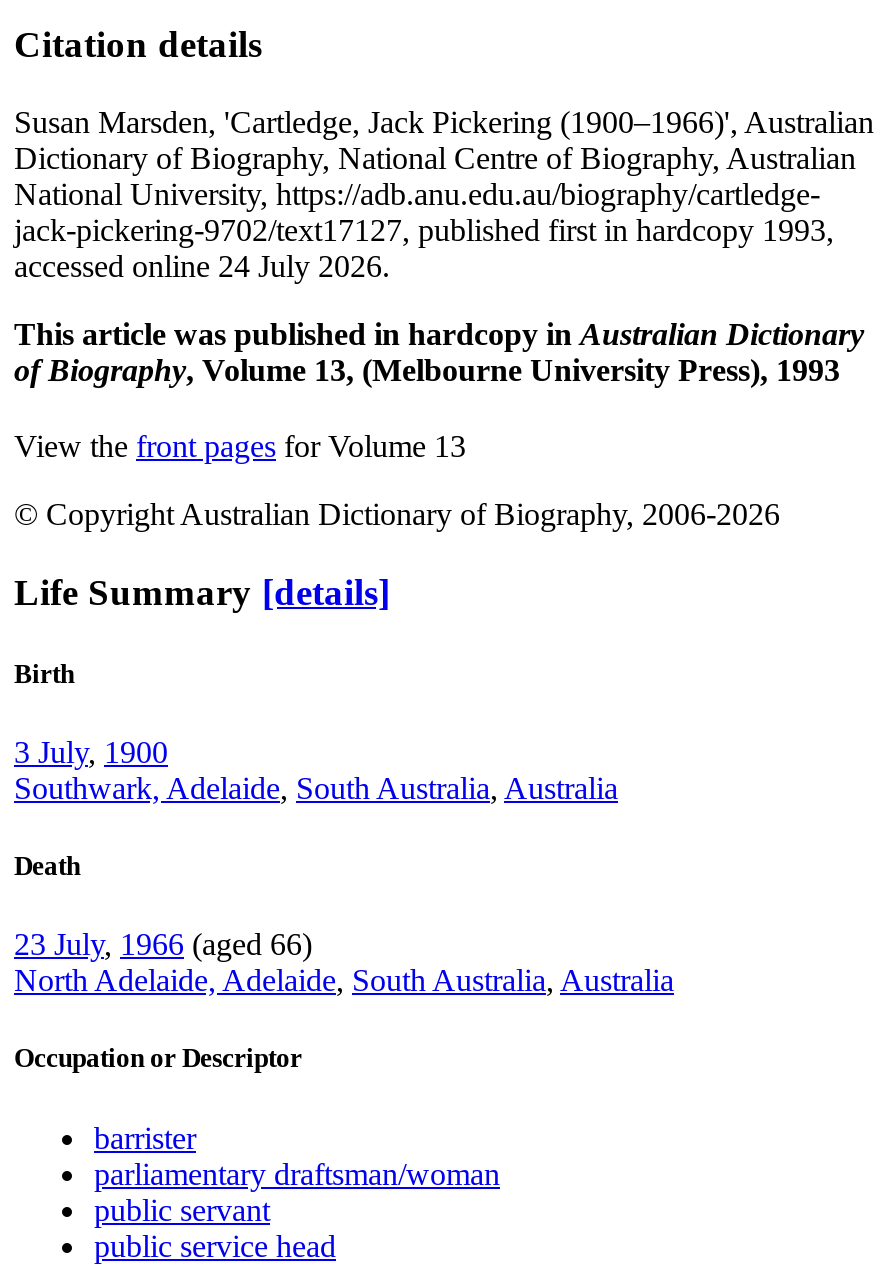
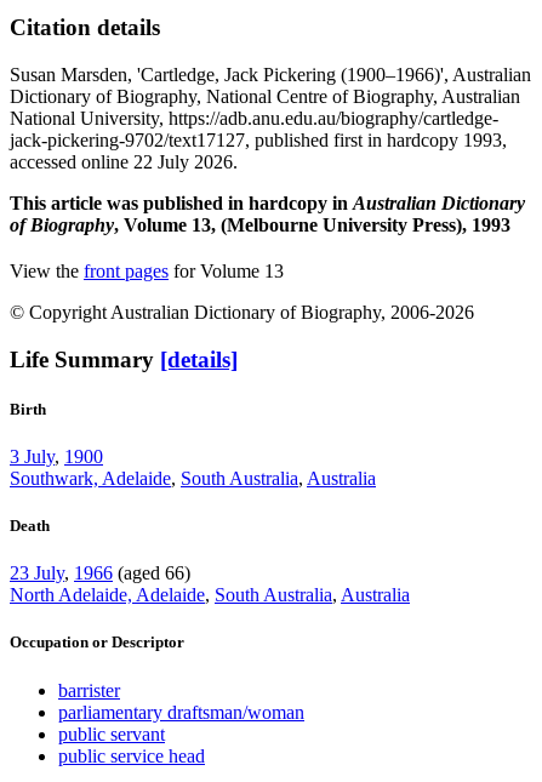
[14,249,390,283] accessed online 24 July 2026. -> [10,151,238,172] accessed online 22 July 2026.

